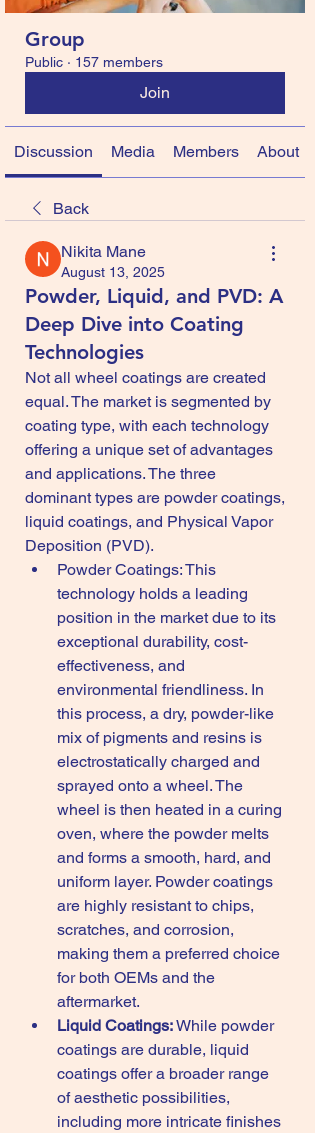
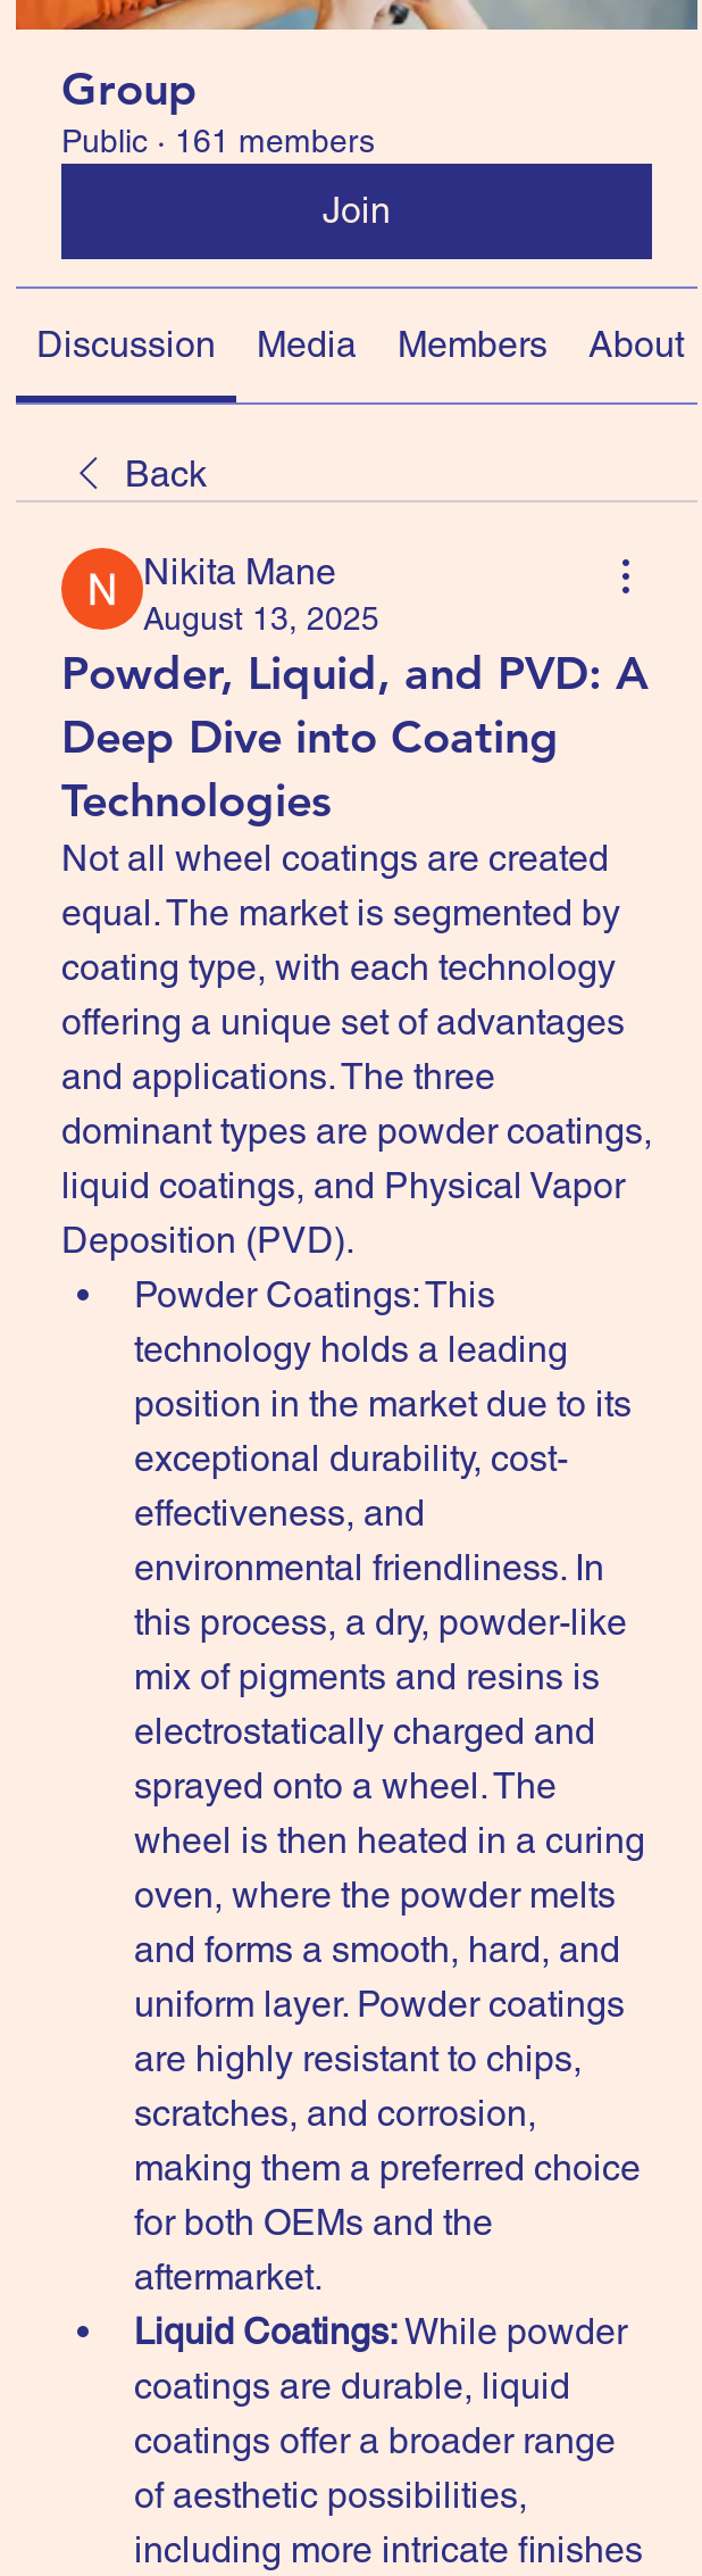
[25,54,163,70] Public · 157 members -> [61,122,375,158] Public · 161 members

